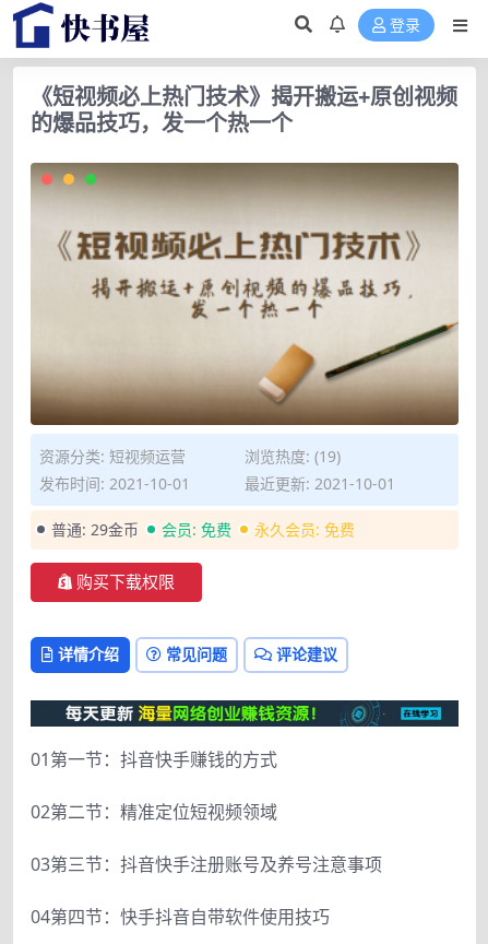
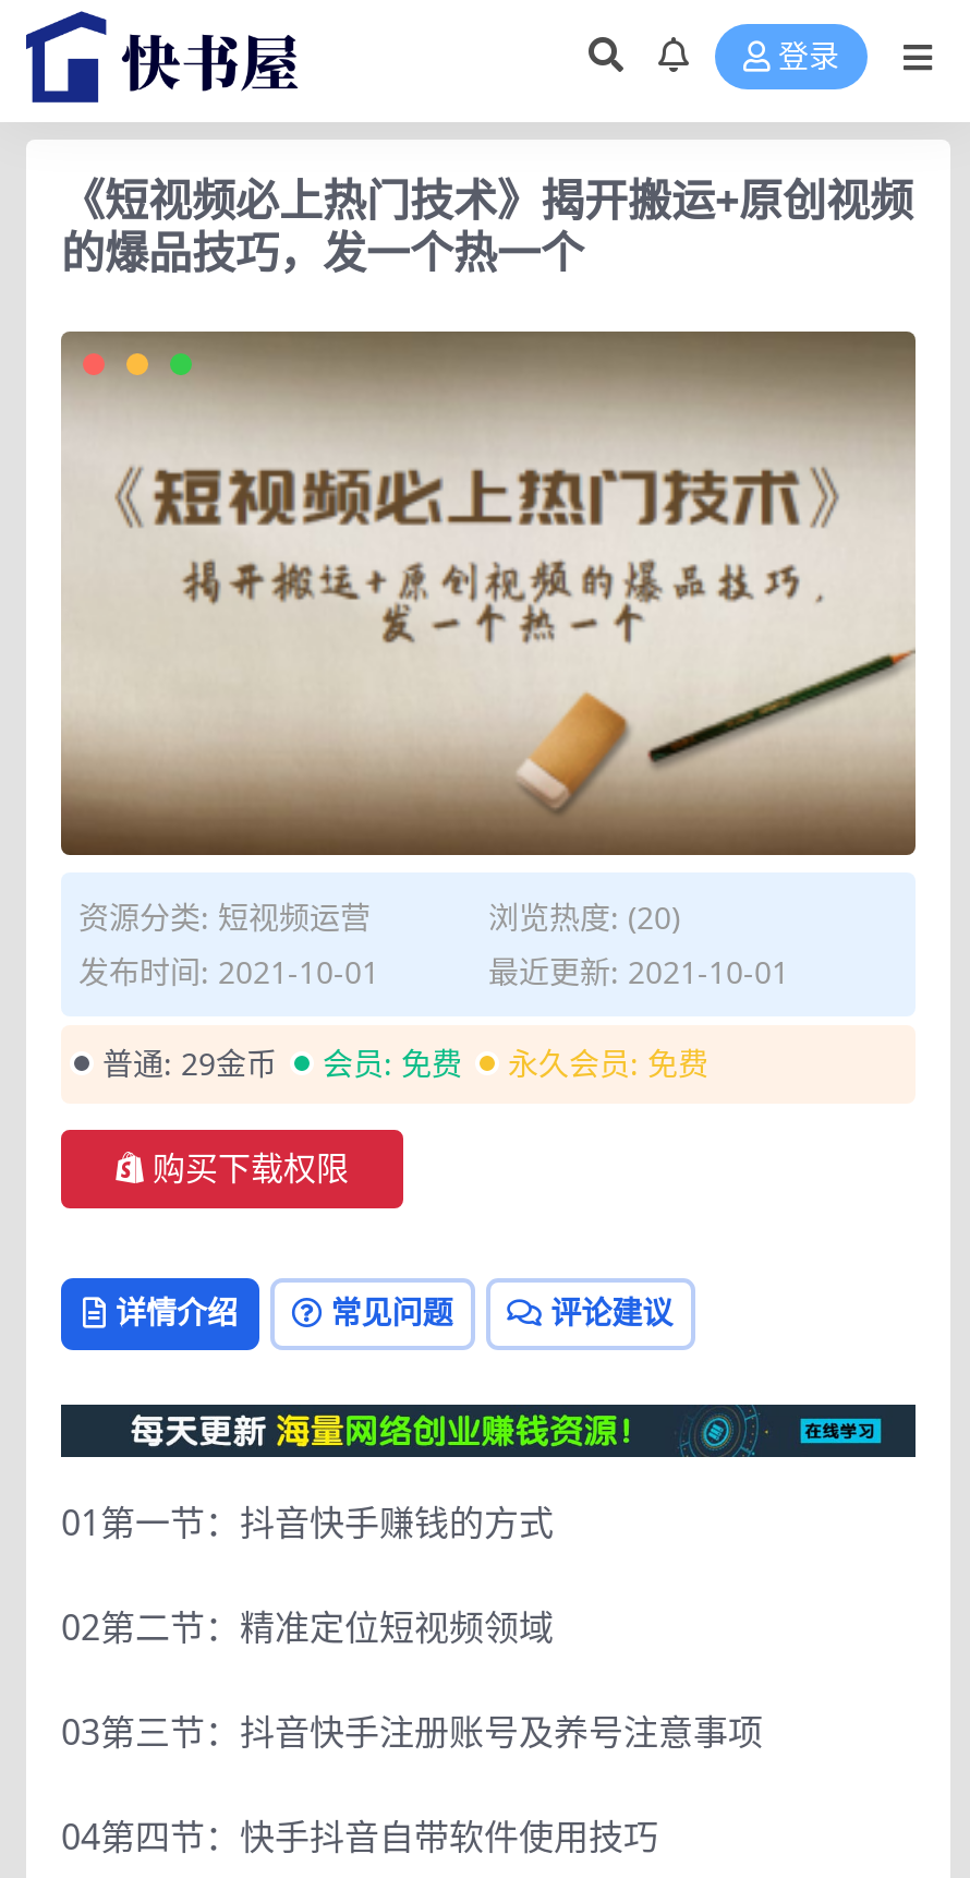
[245,446,341,467] 浏览热度: (19) -> [488,896,680,938] 浏览热度: (20)

